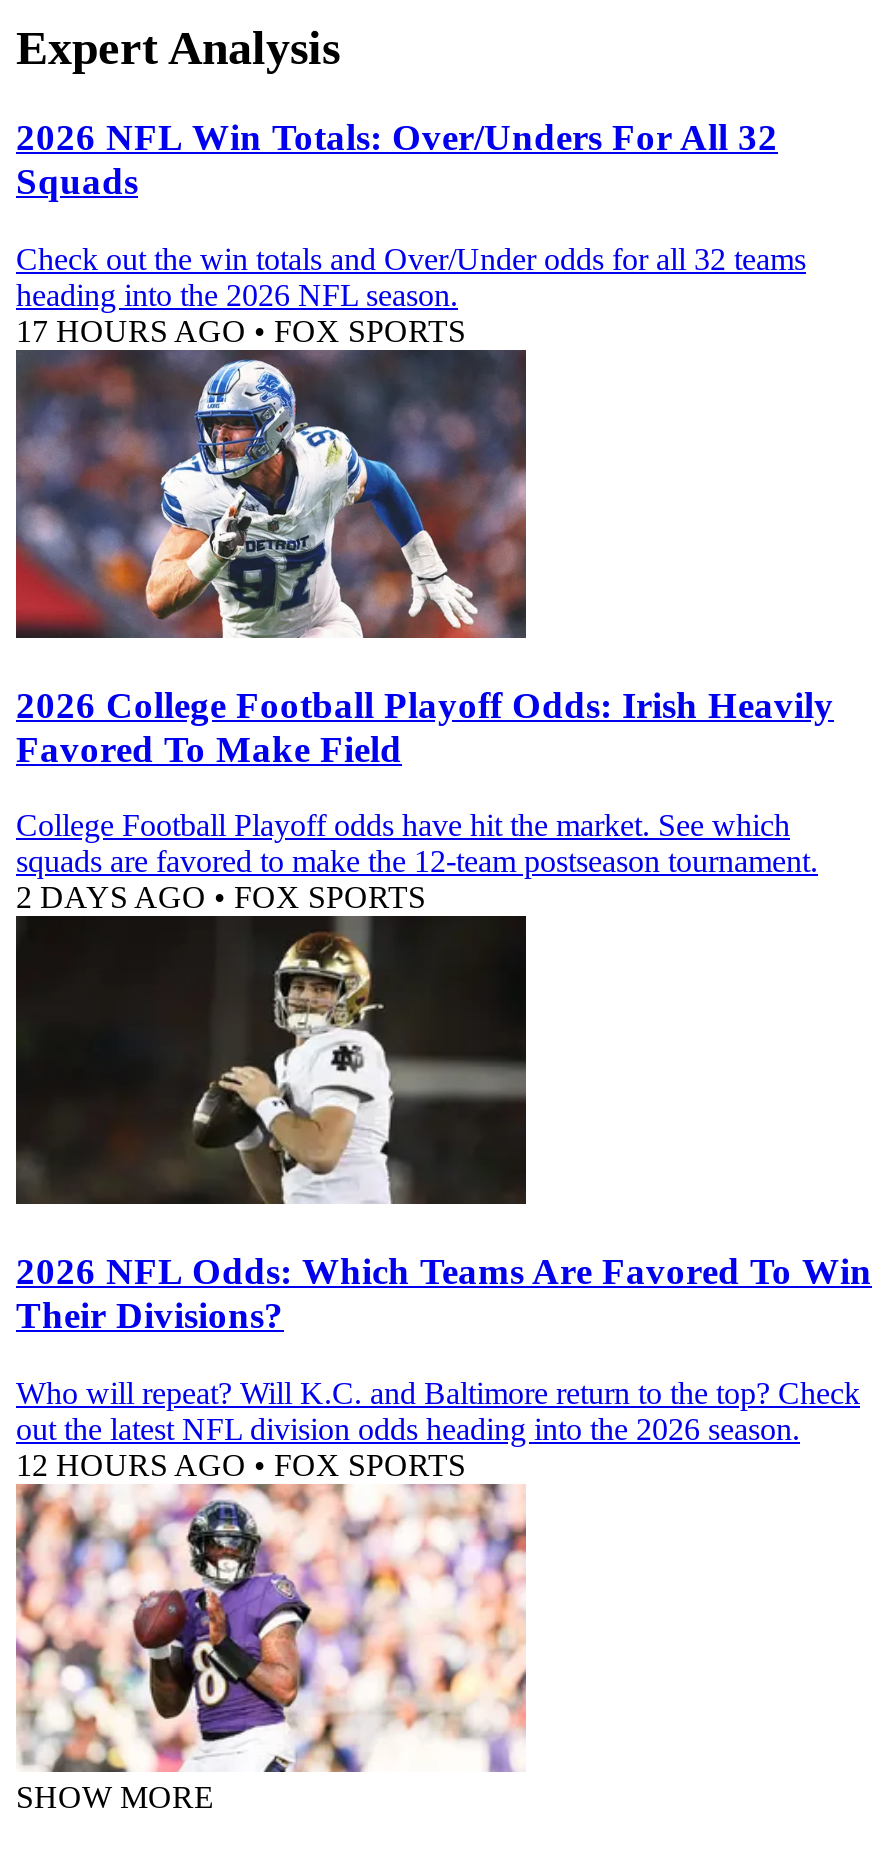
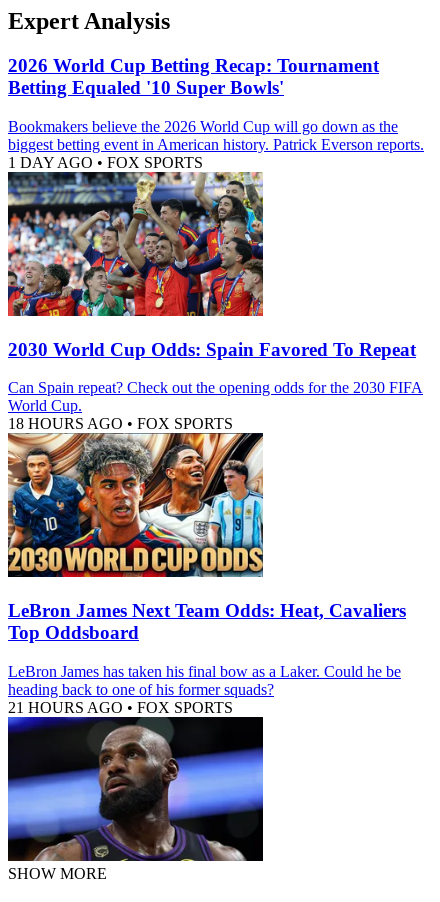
[16,116,778,202] 2026 NFL Win Totals: Over/Unders For All 32 | Squads -> [8,55,379,98] 2026 World Cup Betting Recap: Tournament | Betting Equaled '10 Super Bowls'
[16,242,806,348] Check out the win totals and Over/Under odds for all 32 teams | heading into the 2026 NFL season. | 17 HOURS AGO • FOX SPORTS -> [8,118,424,171] Bookmakers believe the 2026 World Cup will go down as the | biggest betting event in American history. Patrick Everson reports. | 1 DAY AGO • FOX SPORTS
[14,370,834,769] [image] | 2026 College Football Playoff Odds: Irish Heavily | Favored To Make Field -> [7,172,416,360] [image] | 2030 World Cup Odds: Spain Favored To Repeat
[16,809,818,915] College Football Playoff odds have hit the market. See which | squads are favored to make the 12-team postseason tournament. | 2 DAYS AGO • FOX SPORTS -> [8,379,423,432] Can Spain repeat? Check out the opening odds for the 2030 FIFA | World Cup. | 18 HOURS AGO • FOX SPORTS
[14,918,872,1336] [image] | 2026 NFL Odds: Which Teams Are Favored To Win | Their Divisions? -> [7,444,406,643] [image] | LeBron James Next Team Odds: Heat, Cavaliers | Top Oddsboard
[16,1376,860,1482] Who will repeat? Will K.C. and Baltimore return to the top? Check | out the latest NFL division odds heading into the 2026 season. | 12 HOURS AGO • FOX SPORTS -> [8,663,401,716] LeBron James has taken his final bow as a Laker. Could he be | heading back to one of his former squads? | 21 HOURS AGO • FOX SPORTS
[14,1484,528,1774] [image] -> [7,727,264,862] [image]

